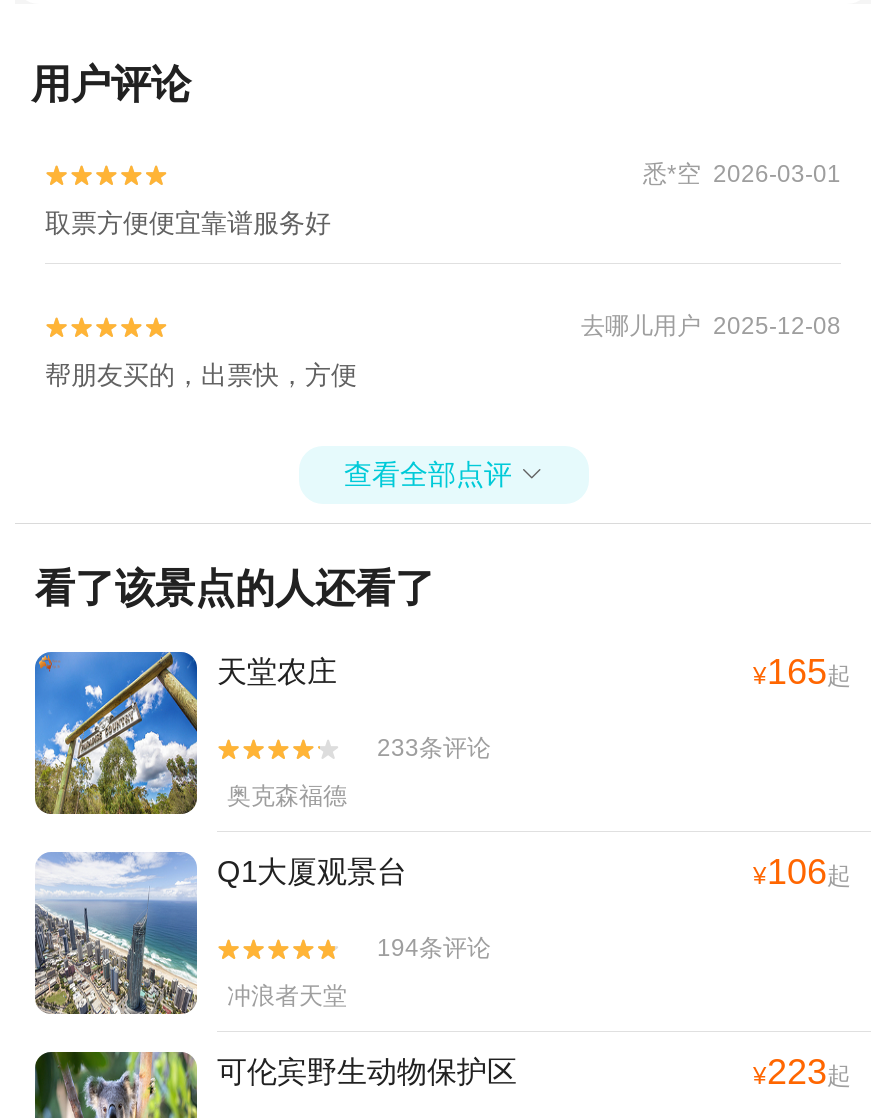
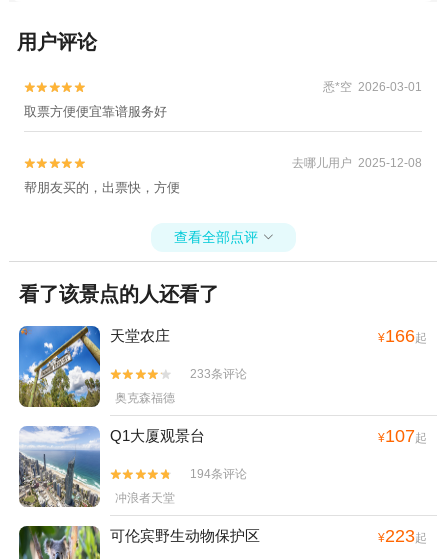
[753,652,851,692] ¥165起 -> [378,326,427,346] ¥166起
[753,852,851,892] ¥106起 -> [378,426,427,446] ¥107起

